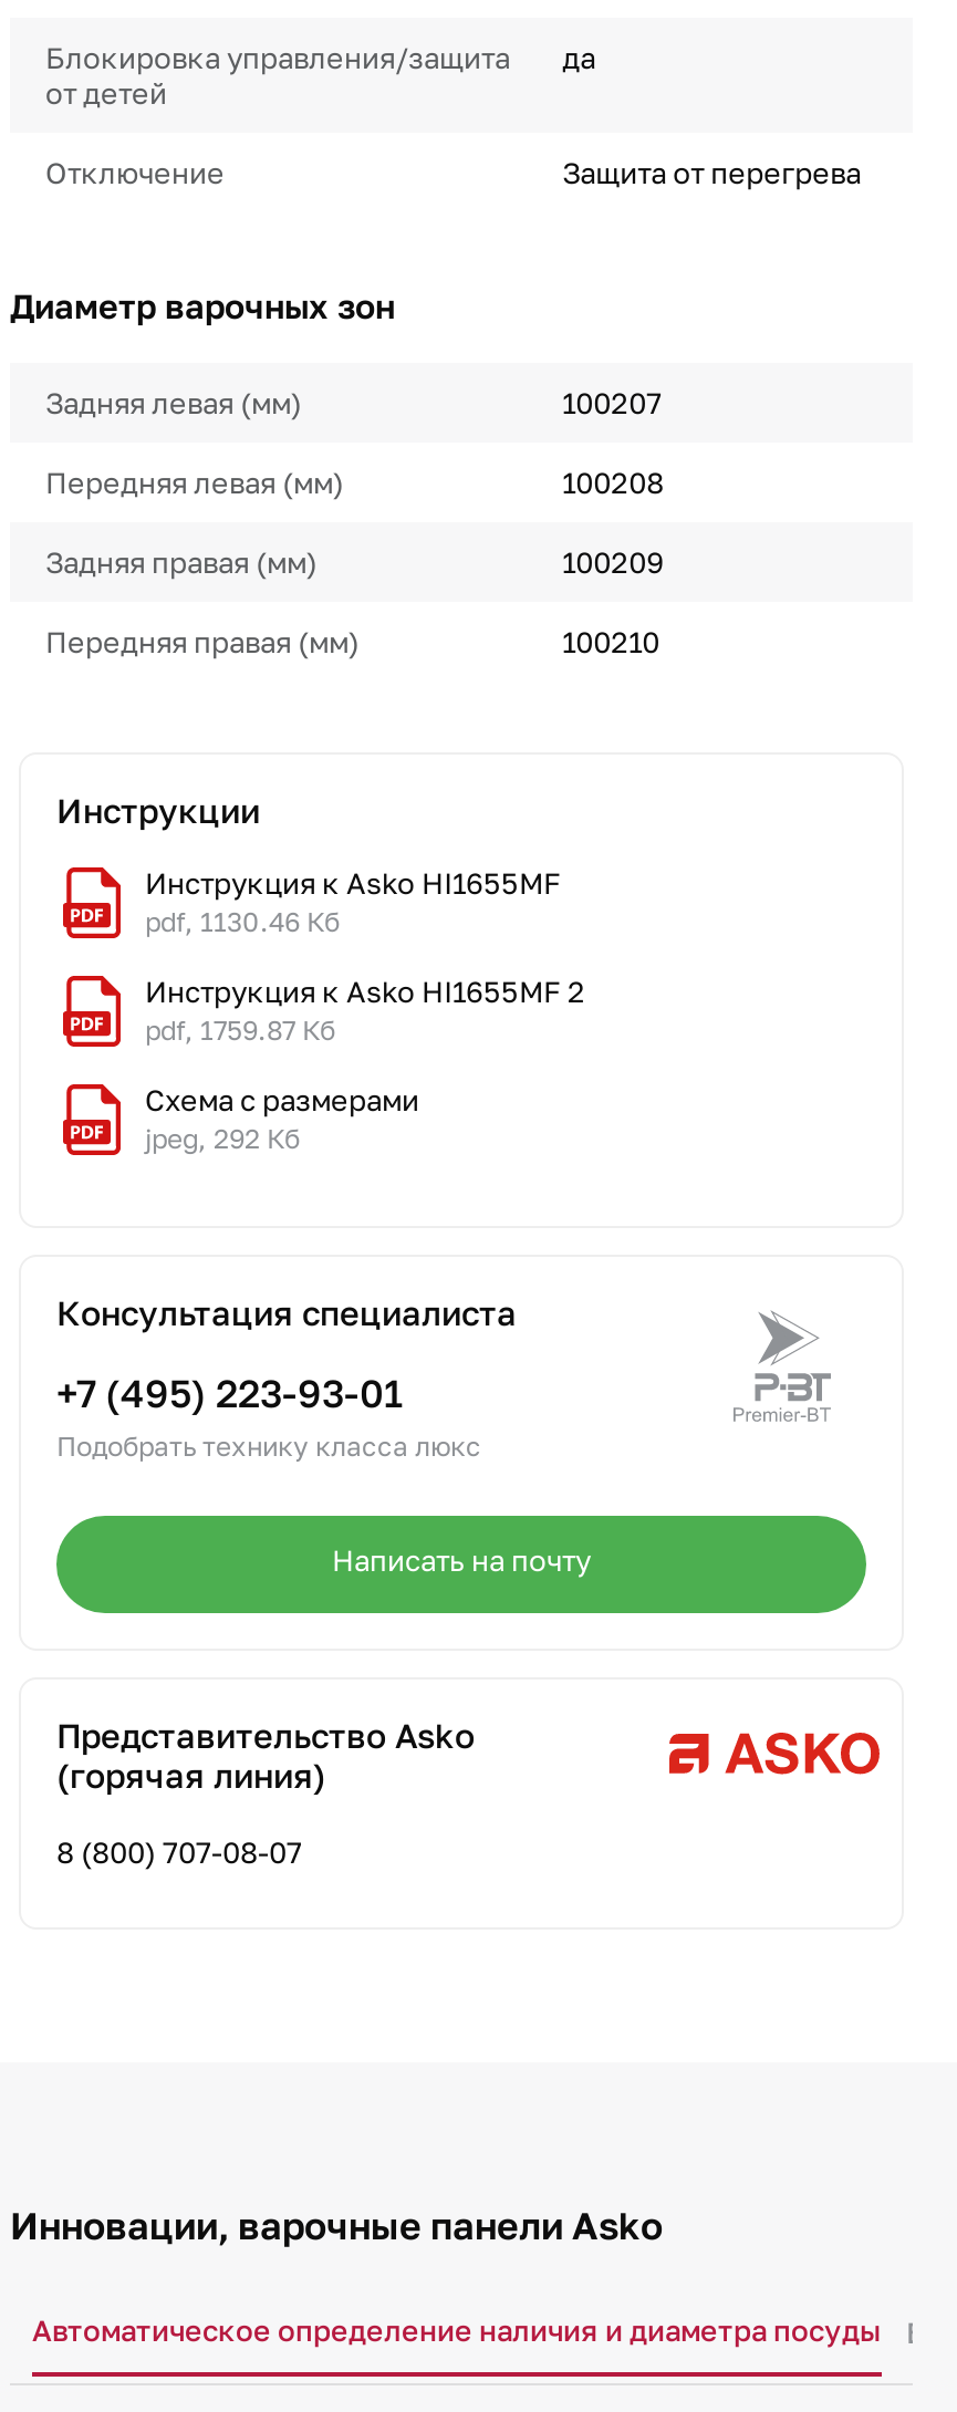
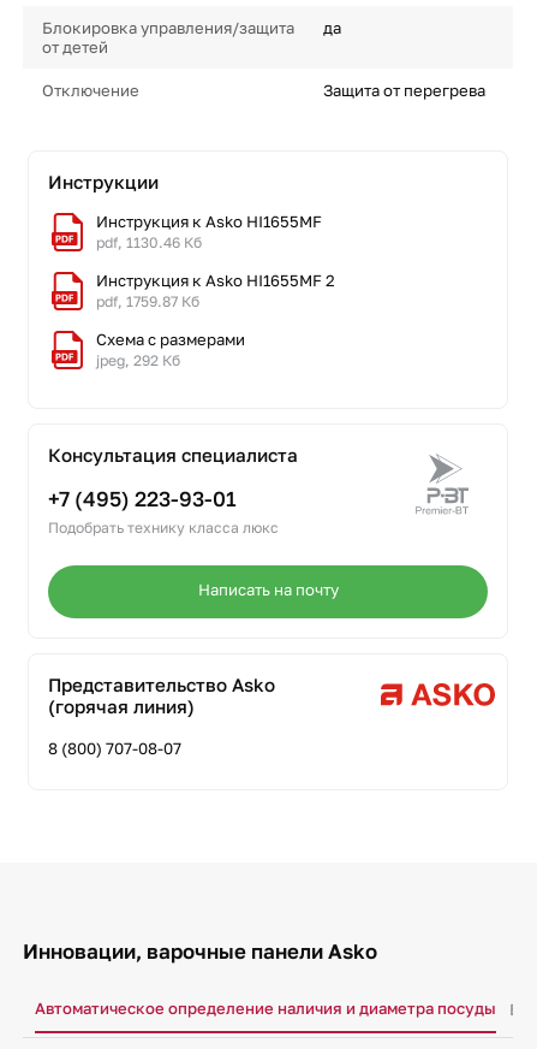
[10,286,664,660] Диаметр варочных зон | Задняя левая (мм) | 100207 | Передняя левая (мм) | 100208 | Задняя правая (мм) | 100209 | Передняя правая (мм) | 100210 -> none

